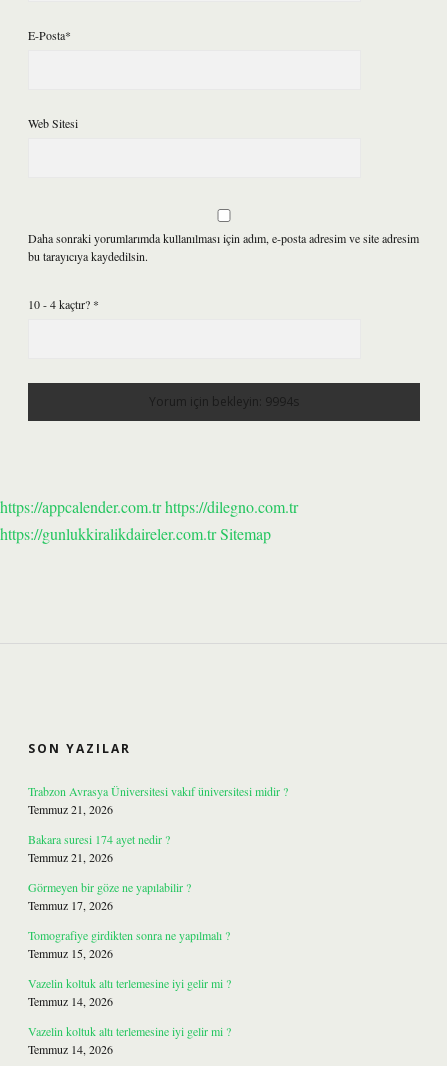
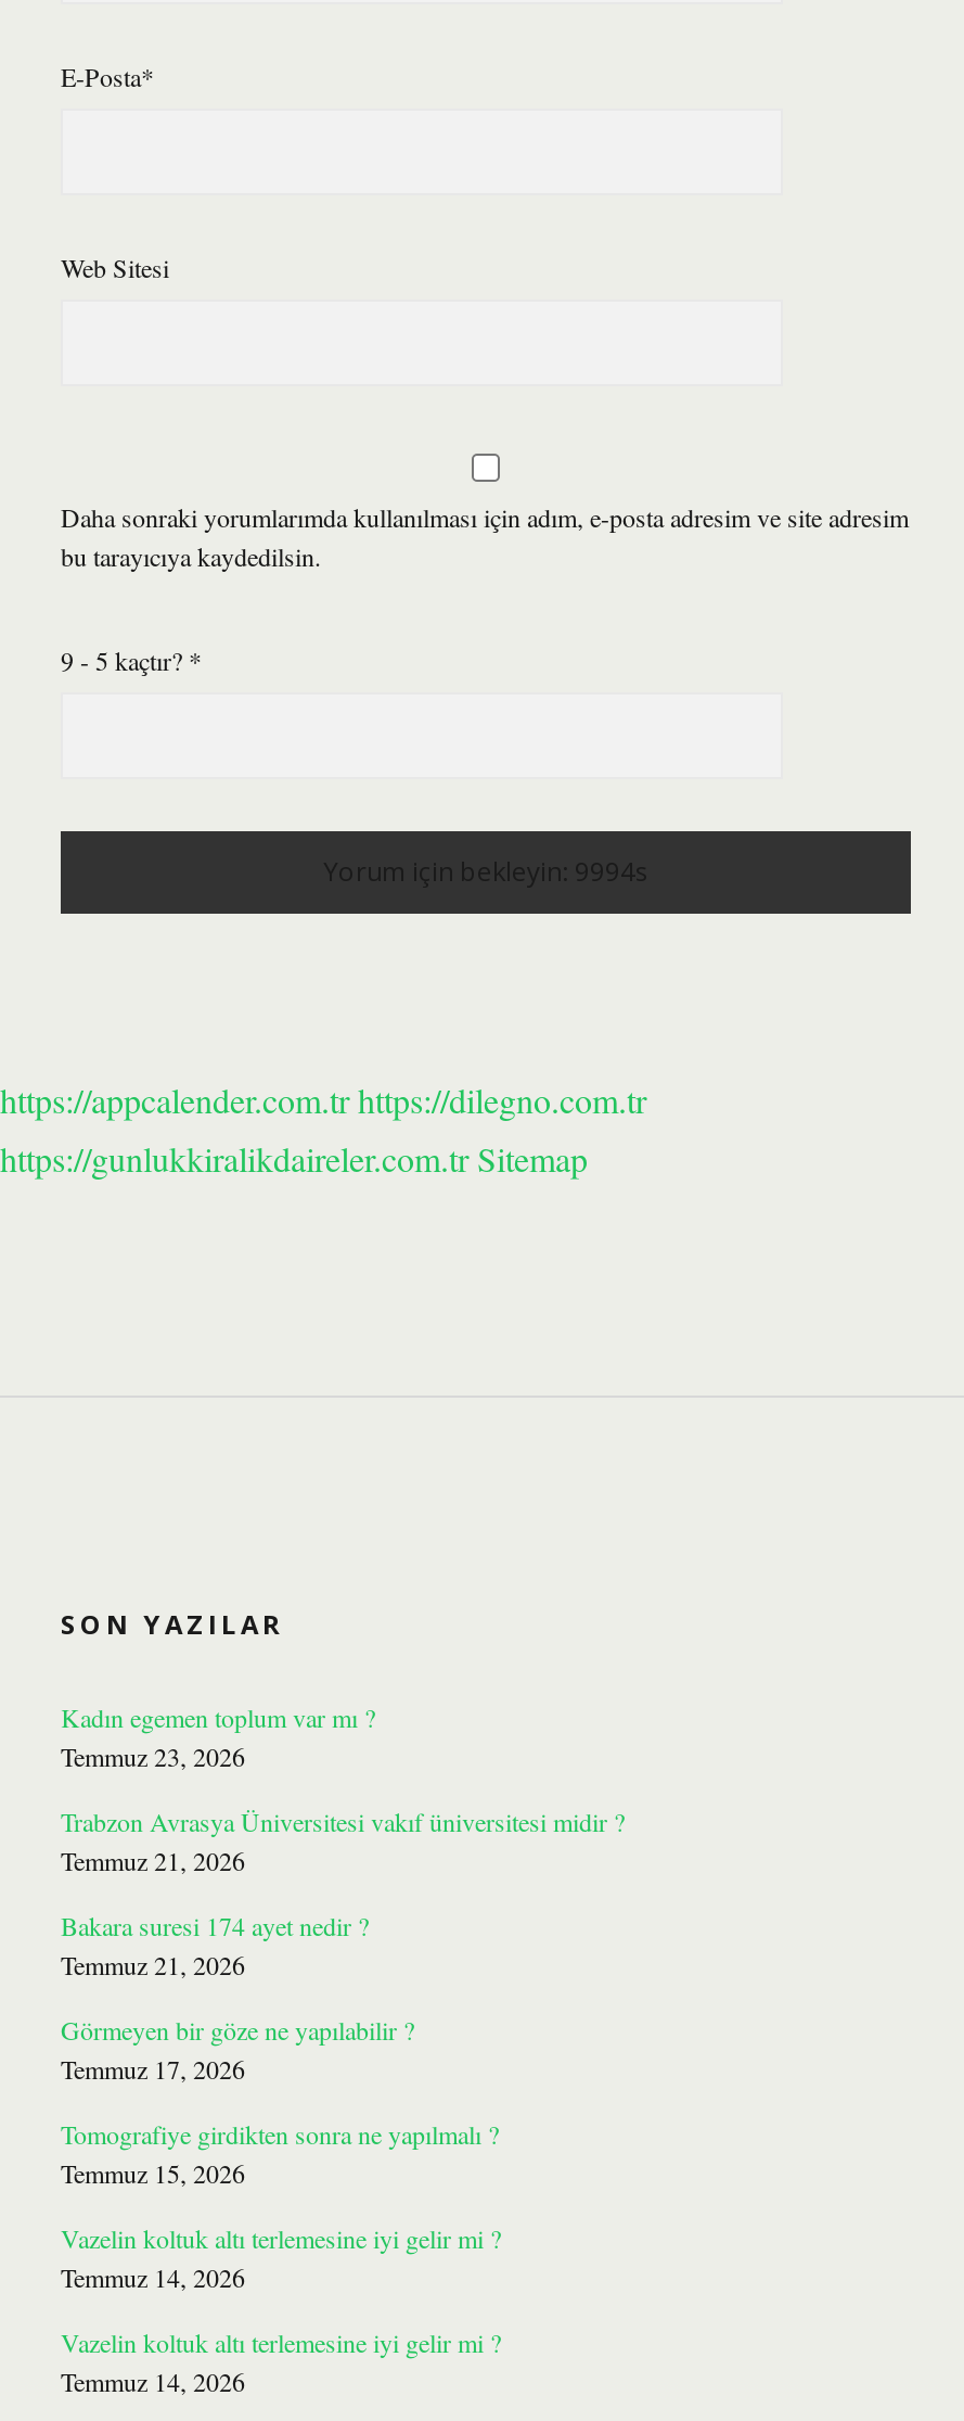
[28,296,99,312] 10 - 4 kaçtır? * -> [61,642,202,677] 9 - 5 kaçtır? *
none -> [61,1699,375,1773] Kadın egemen toplum var mı ? | Temmuz 23, 2026

